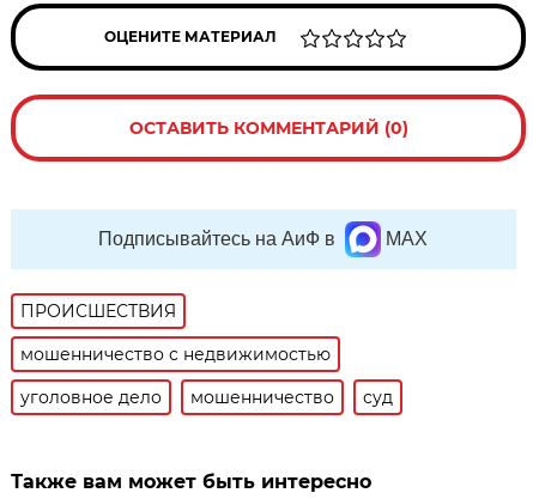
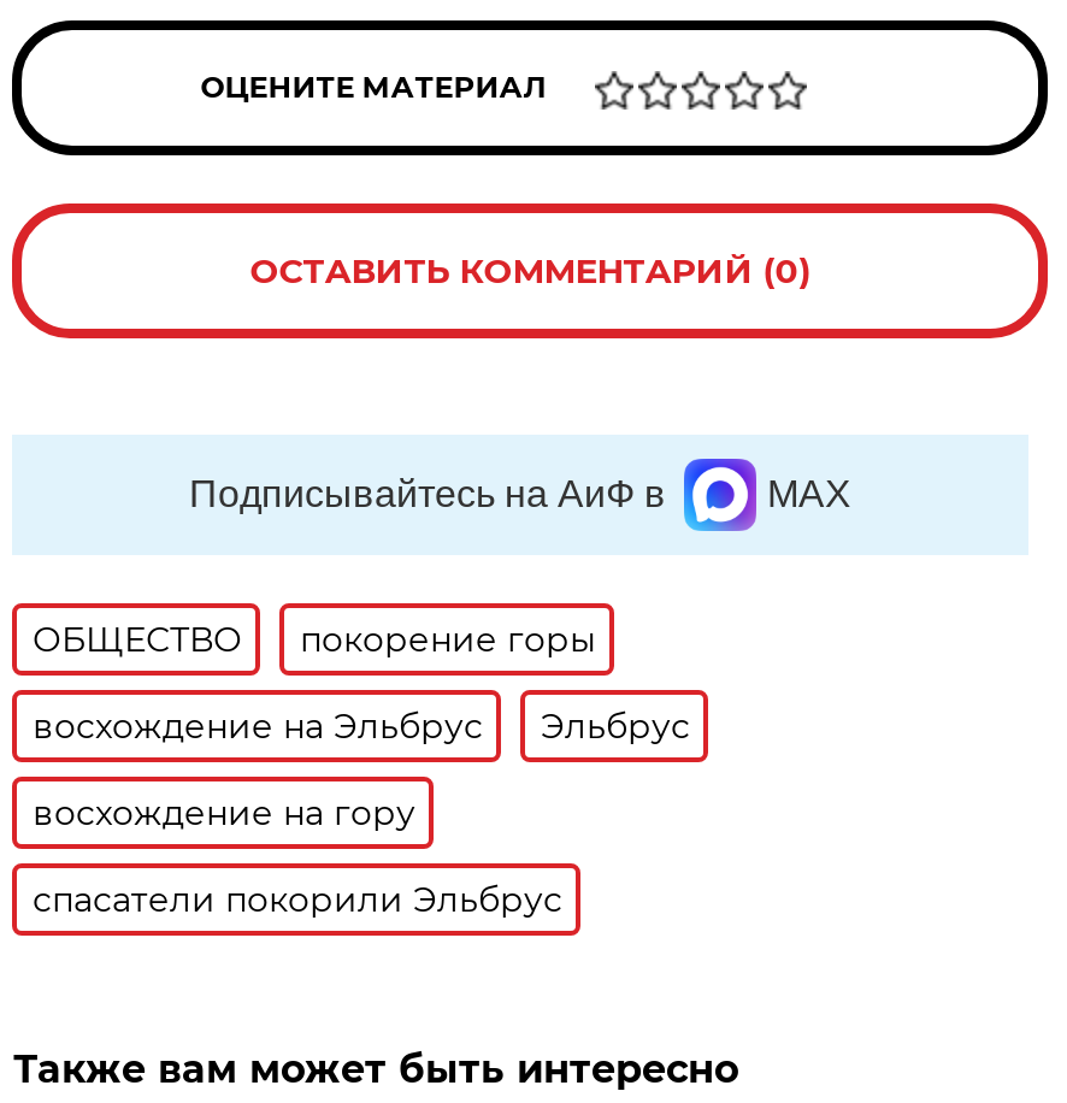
[21,300,393,408] ПРОИСШЕСТВИЯ | мошенничество с недвижимостью | уголовное дело | мошенничество | суд -> [32,618,690,921] ОБЩЕСТВО | покорение горы | восхождение на Эльбрус | Эльбрус | восхождение на гору | спасатели покорили Эльбрус

